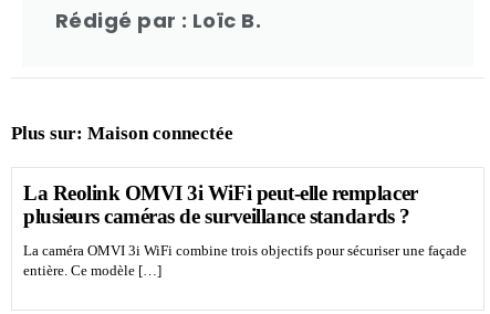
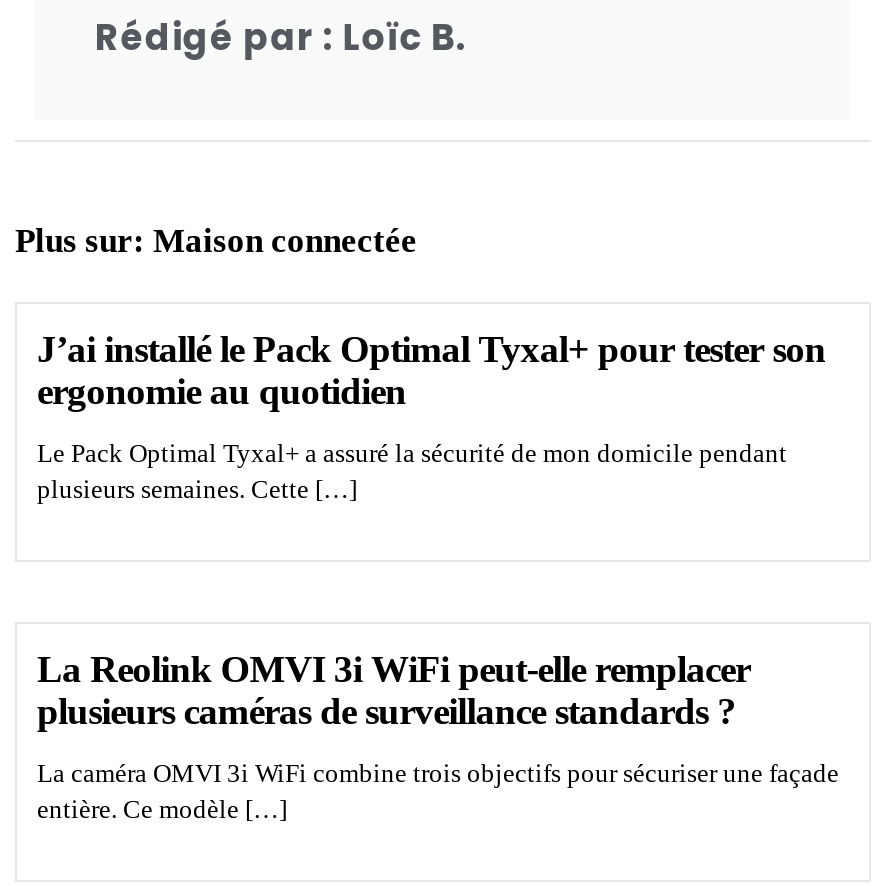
none -> [37,329,826,505] J’ai installé le Pack Optimal Tyxal+ pour tester son | ergonomie au quotidien | Le Pack Optimal Tyxal+ a assuré la sécurité de mon domicile pendant | plusieurs semaines. Cette […]

